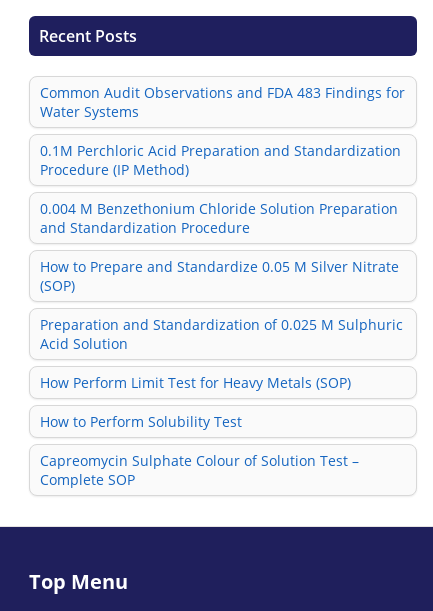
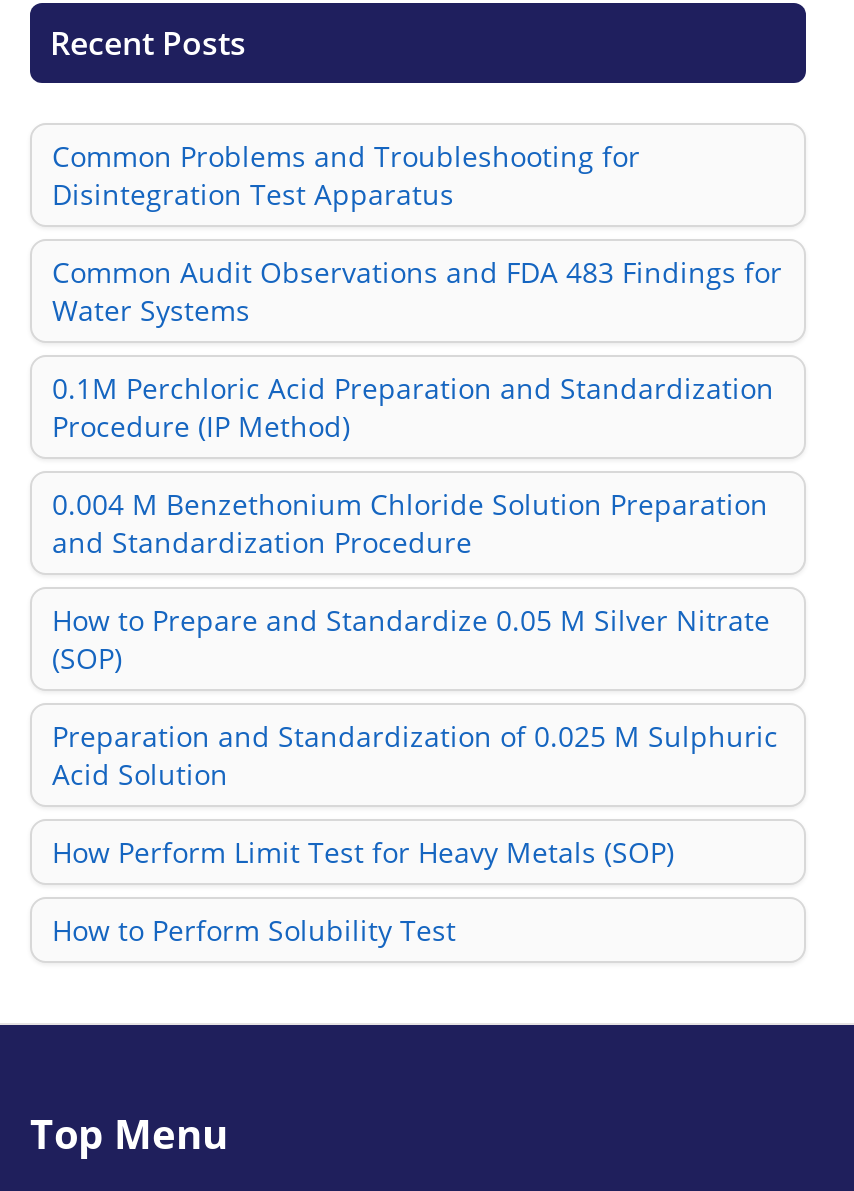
none -> [52,136,640,212] Common Problems and Troubleshooting for | Disintegration Test Apparatus
moved [40,83,405,431] -> [52,252,782,948]: Common Audit Observations and FDA 483 Findings for | Water Systems | 0.1M Perchloric Acid Preparation and Standardization | ... | How Perform Limit Test for Heavy Metals (SOP) | How to Perform Solubility Test
[40,451,359,489] Capreomycin Sulphate Colour of Solution Test – | Complete SOP -> none

